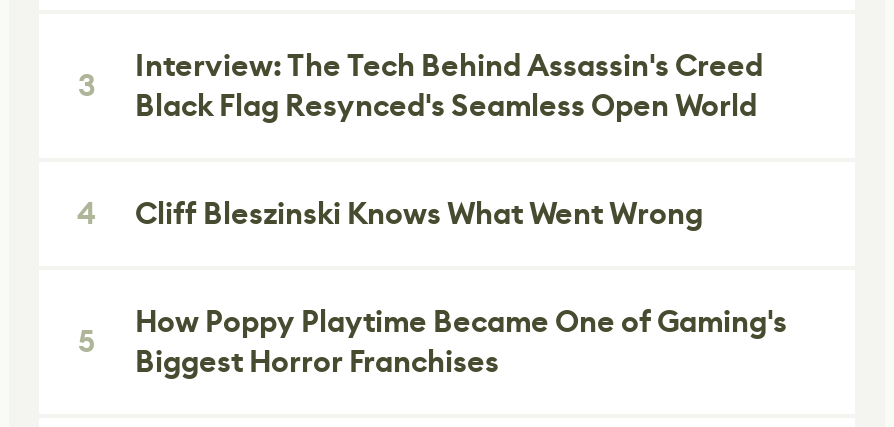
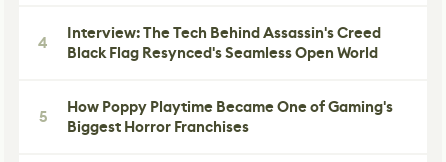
[78,45,763,125] 3 Interview: The Tech Behind Assassin's Creed Black Flag Resynced's Seamless Open World -> [38,23,381,63] 4 Interview: The Tech Behind Assassin's Creed Black Flag Resynced's Seamless Open World
[77,193,703,233] 4 | Cliff Bleszinski Knows What Went Wrong -> none

